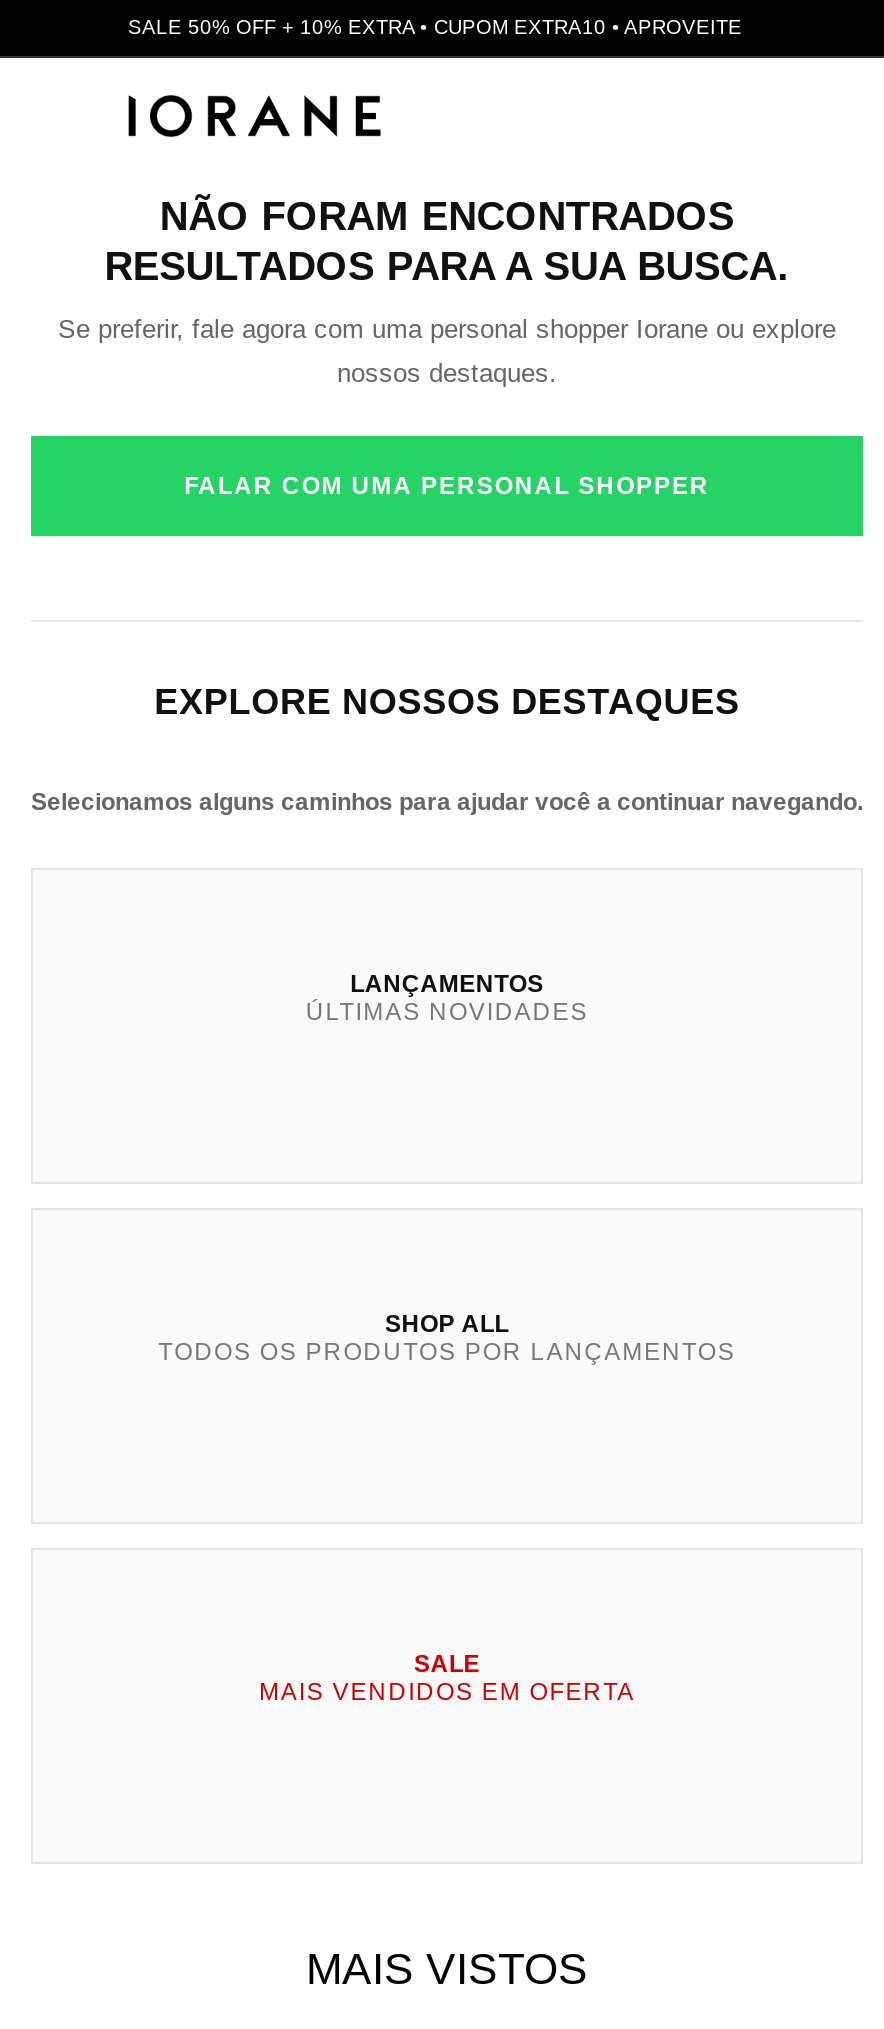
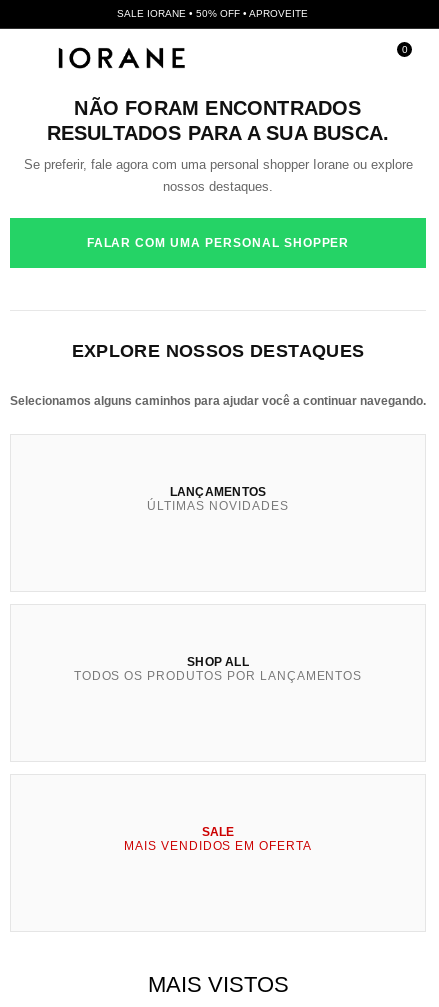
[128,16,742,38] SALE 50% OFF + 10% EXTRA • CUPOM EXTRA10 • APROVEITE -> [116,8,408,54] SALE IORANE • 50% OFF • APROVEITE | 0

